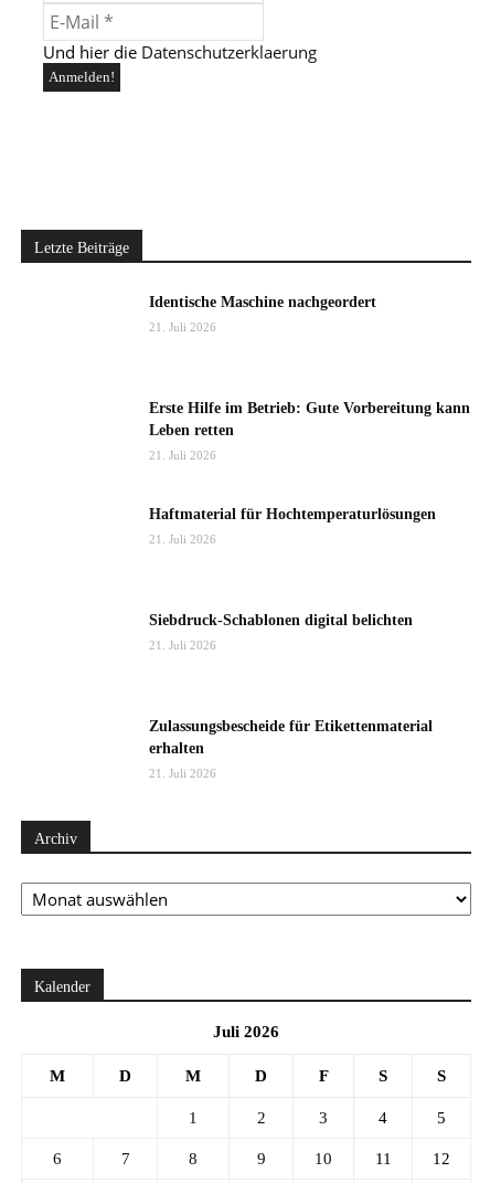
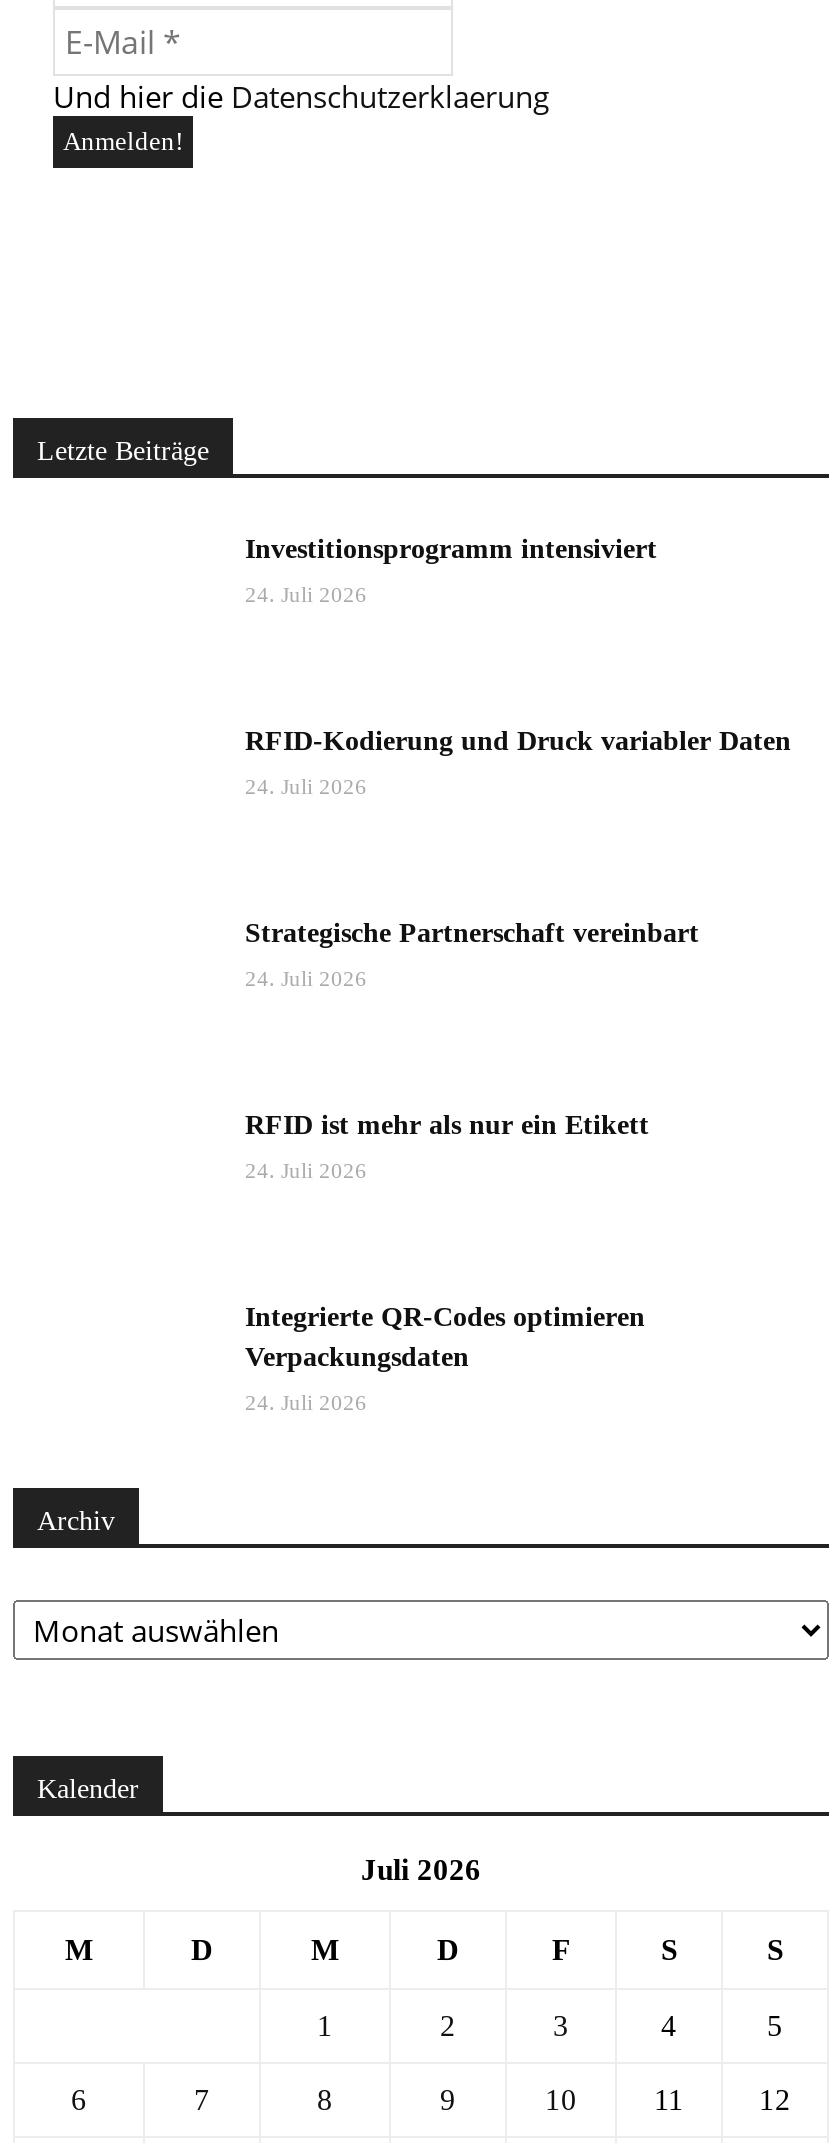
[149,294,376,310] Identische Maschine nachgeordert -> [245,534,657,564] Investitionsprogramm intensiviert
[149,320,216,333] 21. Juli 2026 -> [245,582,367,606] 24. Juli 2026
[149,400,470,438] Erste Hilfe im Betrieb: Gute Vorbereitung kann | Leben retten -> [245,726,791,756] RFID-Kodierung und Druck variabler Daten
[149,448,216,461] 21. Juli 2026 -> [245,774,367,798] 24. Juli 2026
[149,506,436,522] Haftmaterial für Hochtemperaturlösungen -> [245,918,699,948] Strategische Partnerschaft vereinbart
[149,532,216,545] 21. Juli 2026 -> [245,966,367,990] 24. Juli 2026
[149,612,413,628] Siebdruck-Schablonen digital belichten -> [245,1110,649,1140] RFID ist mehr als nur ein Etikett
[149,638,216,651] 21. Juli 2026 -> [245,1158,367,1182] 24. Juli 2026
[149,718,433,756] Zulassungsbescheide für Etikettenmaterial | erhalten -> [245,1302,645,1372] Integrierte QR-Codes optimieren | Verpackungsdaten
[149,766,216,780] 21. Juli 2026 -> [245,1390,367,1414] 24. Juli 2026

